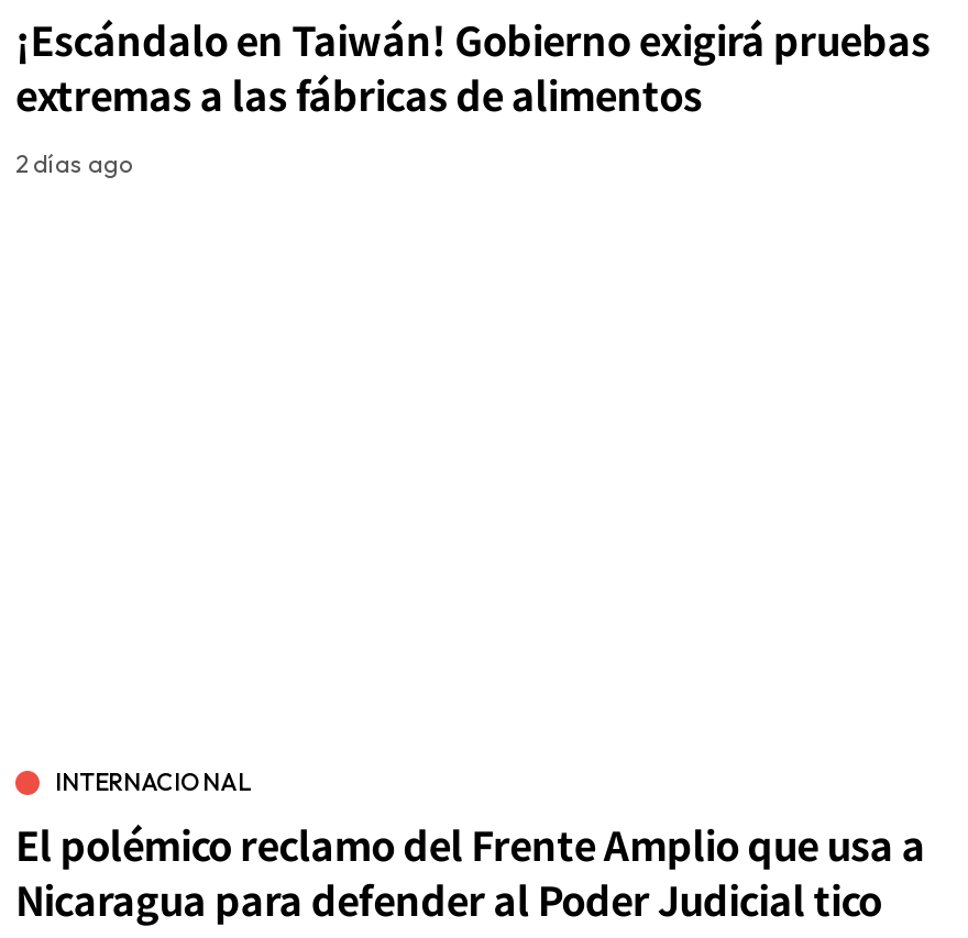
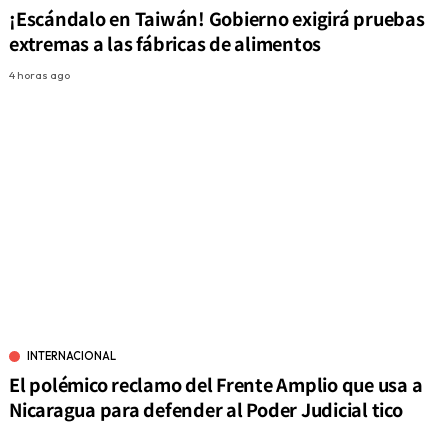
[15,148,132,179] 2 días ago -> [9,68,70,82] 4 horas ago

